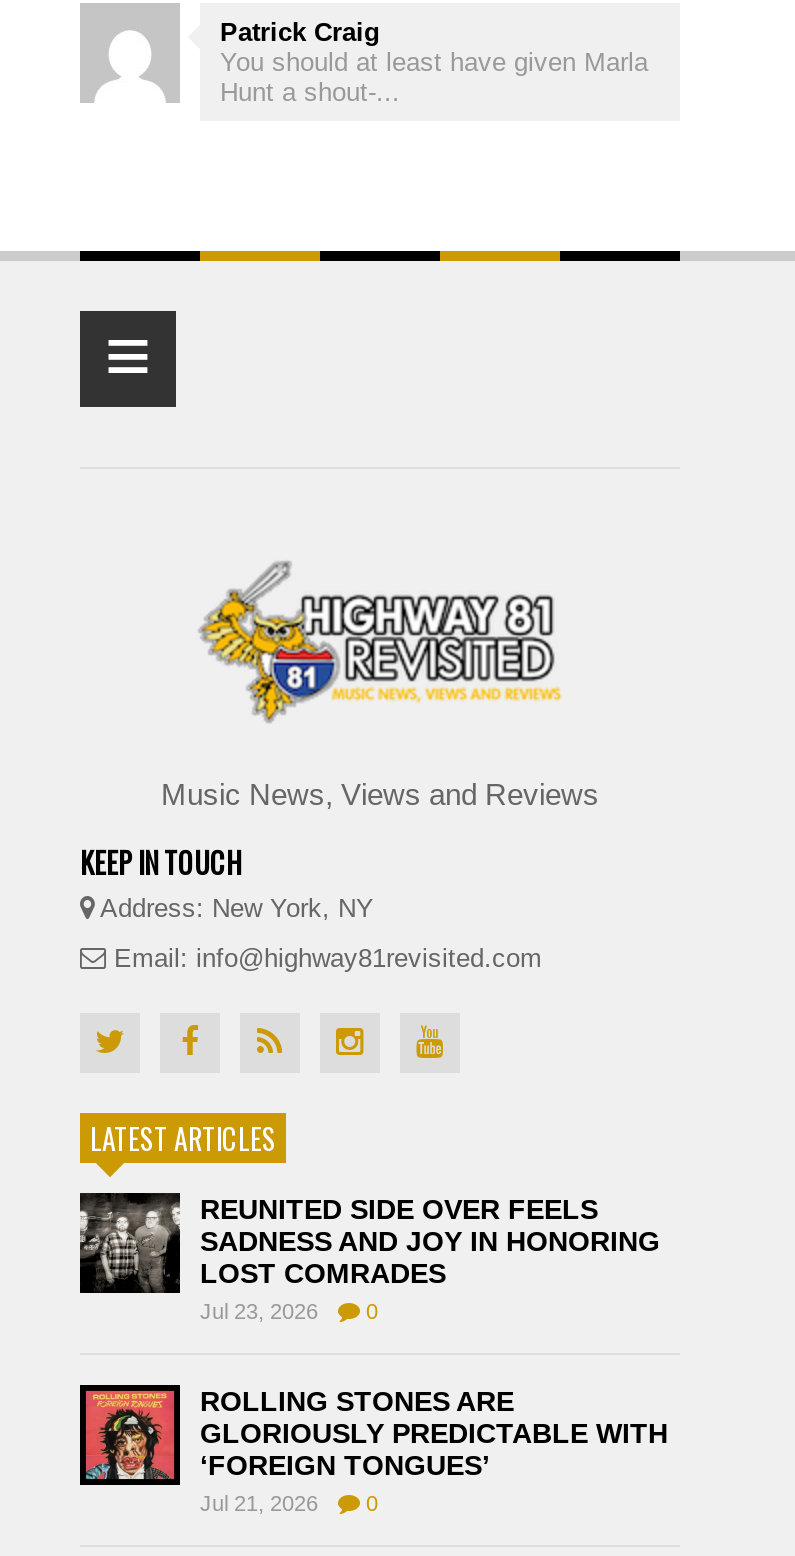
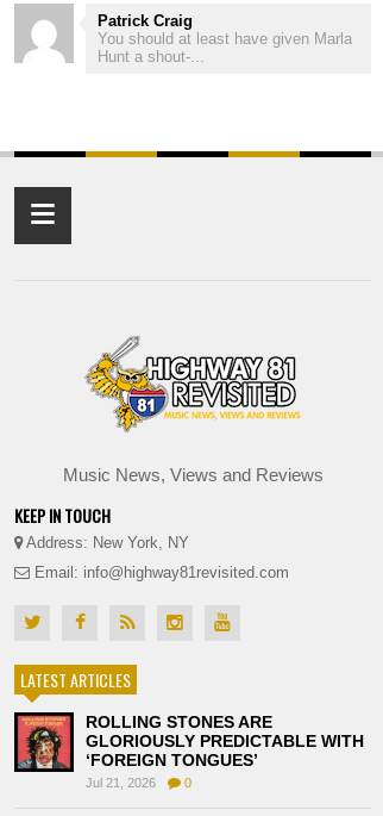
[78,1194,660,1324] [image] | REUNITED SIDE OVER FEELS | SADNESS AND JOY IN HONORING | LOST COMRADES | Jul 23, 2026 | 0 -> none

